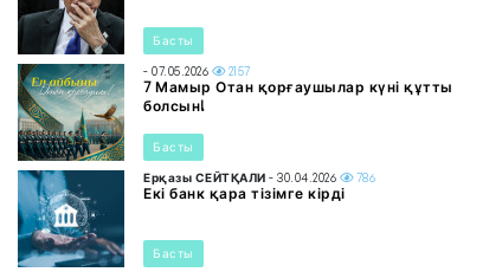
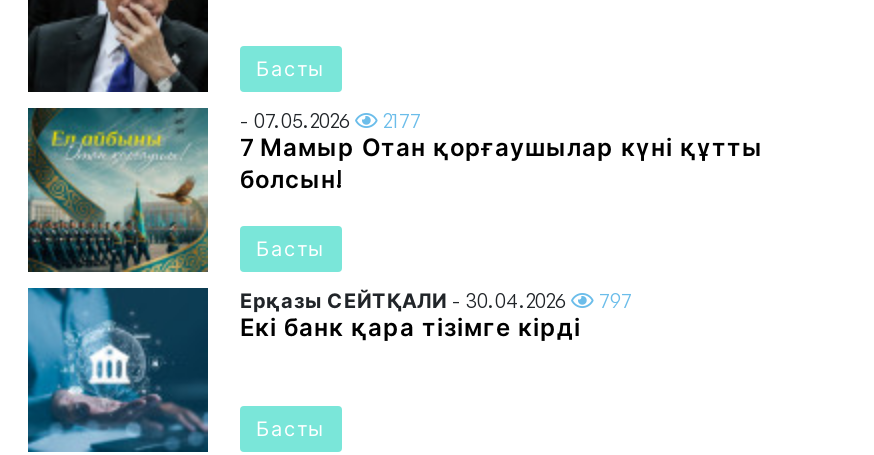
[143,64,250,78] - 07.05.2026 2157 -> [240,108,421,132] - 07.05.2026 2177
[143,170,375,184] Ерқазы СЕЙТҚАЛИ - 30.04.2026 786 -> [240,288,632,312] Ерқазы СЕЙТҚАЛИ - 30.04.2026 797

